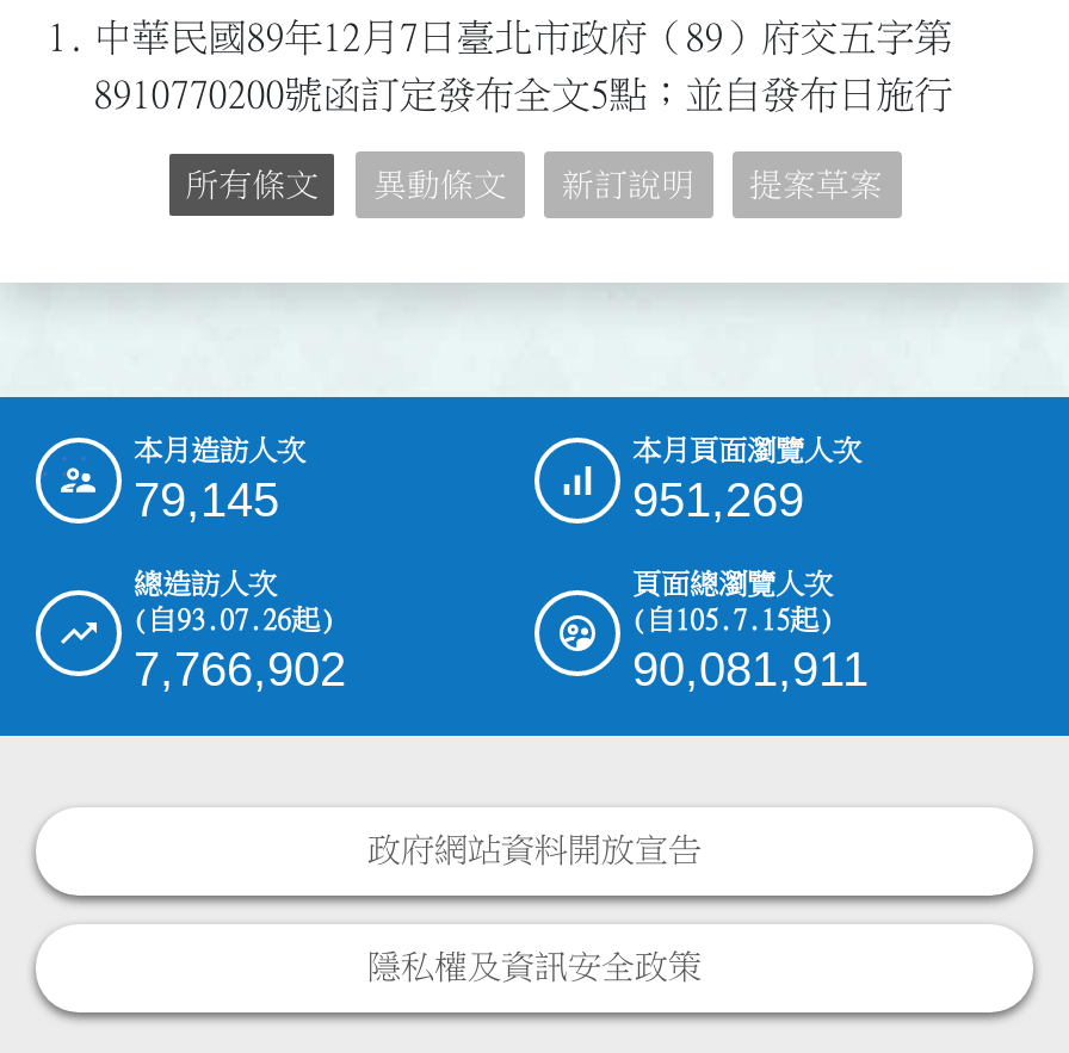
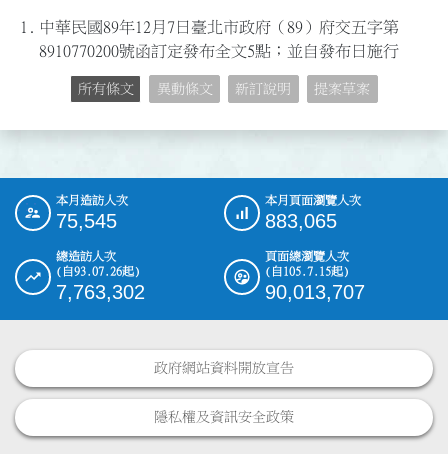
[134,473,279,526] 79,145 -> [56,210,117,232] 75,545
[632,473,804,526] 951,269 -> [265,210,337,232] 883,065
[134,643,346,695] 7,766,902 -> [56,281,145,303] 7,763,302
[632,643,869,695] 90,081,911 -> [265,281,365,303] 90,013,707

